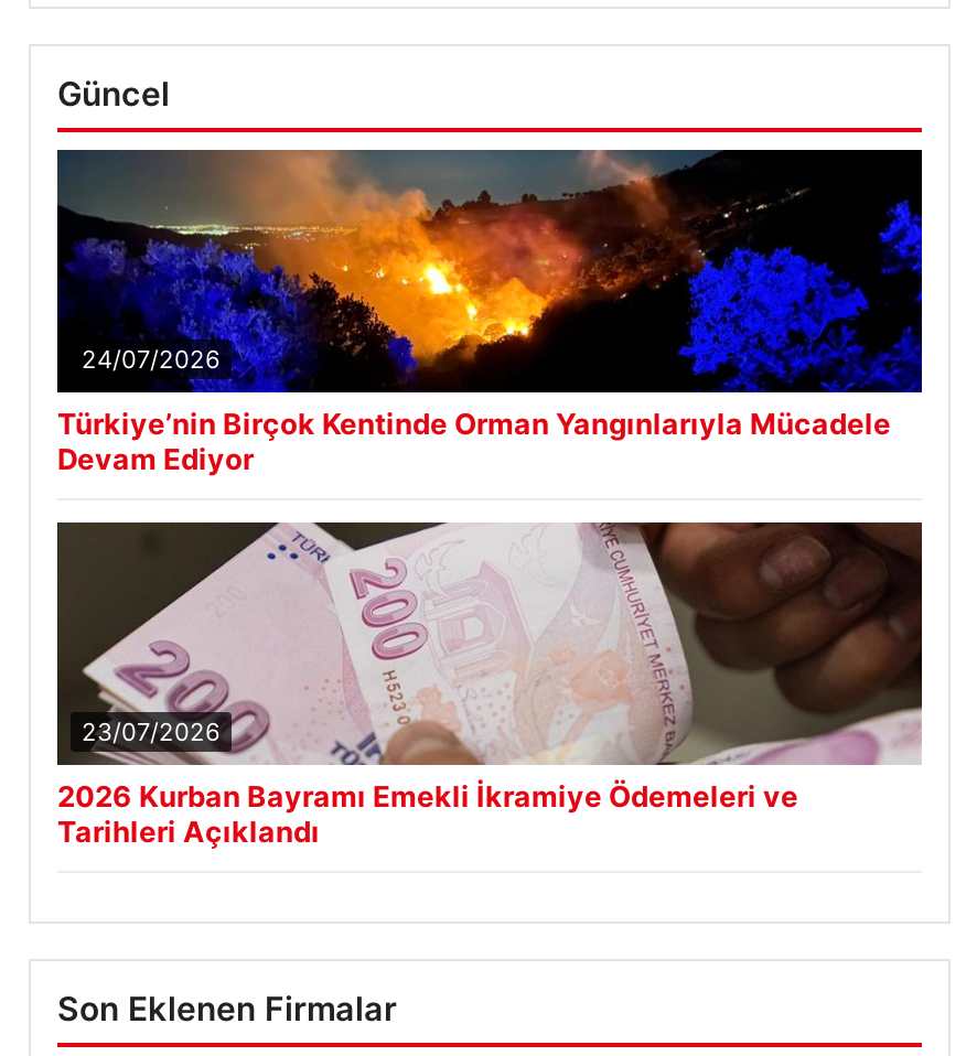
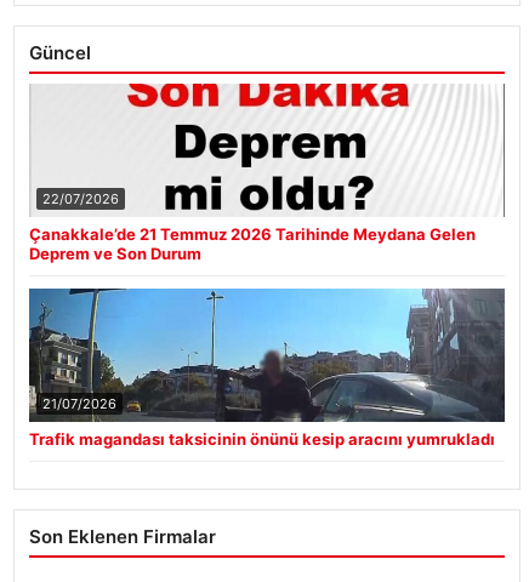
[55,148,924,390] [image] | 24/07/2026 -> [29,82,504,207] [image] | 22/07/2026
[57,406,891,476] Türkiye’nin Birçok Kentinde Orman Yangınlarıyla Mücadele | Devam Ediyor -> [29,224,476,263] Çanakkale’de 21 Temmuz 2026 Tarihinde Meydana Gelen | Deprem ve Son Durum
[55,520,922,763] [image] | 23/07/2026 -> [28,287,506,421] [image] | 21/07/2026
[57,778,798,849] 2026 Kurban Bayramı Emekli İkramiye Ödemeleri ve | Tarihleri Açıklandı -> [29,429,495,449] Trafik magandası taksicinin önünü kesip aracını yumrukladı

